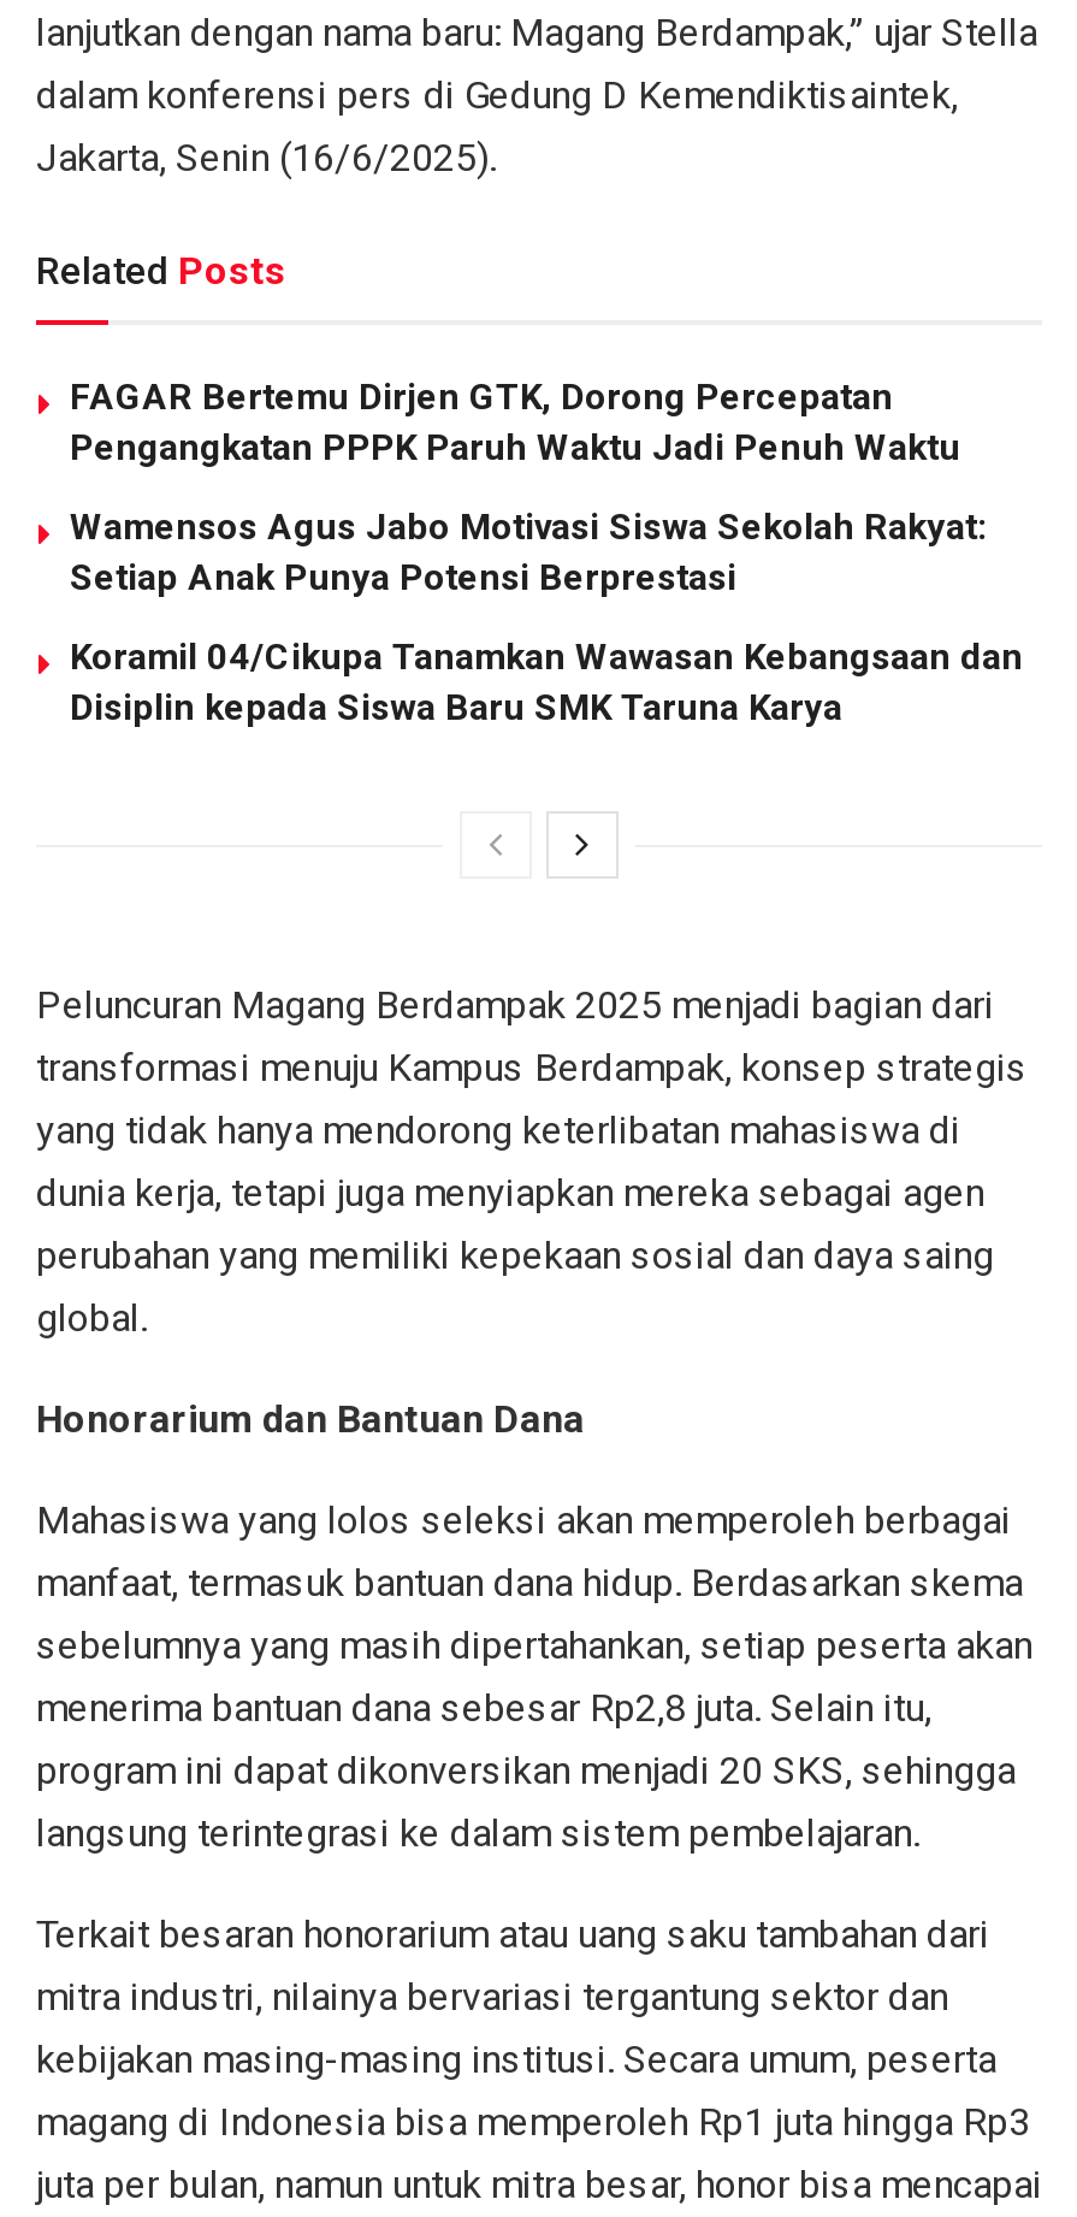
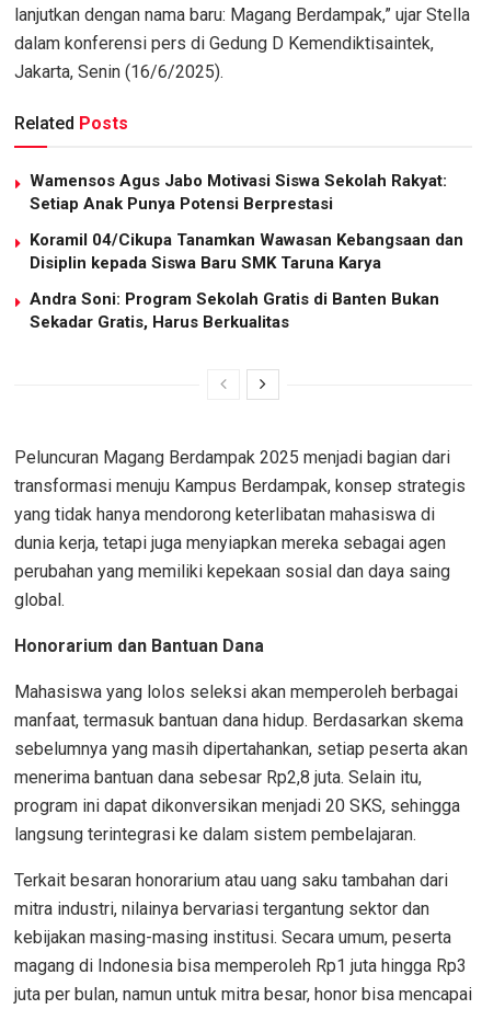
[70,376,960,470] FAGAR Bertemu Dirjen GTK, Dorong Percepatan | Pengangkatan PPPK Paruh Waktu Jadi Penuh Waktu -> none
moved [70,506,1023,730] -> [30,171,463,273]: Wamensos Agus Jabo Motivasi Siswa Sekolah Rakyat: | Setiap Anak Punya Potensi Berprestasi | Koramil 04/Cikupa Tanamkan Wawasan Kebangsaan dan | Disiplin kepada Siswa Baru SMK Taruna Karya
none -> [30,290,439,332] Andra Soni: Program Sekolah Gratis di Banten Bukan | Sekadar Gratis, Harus Berkualitas

